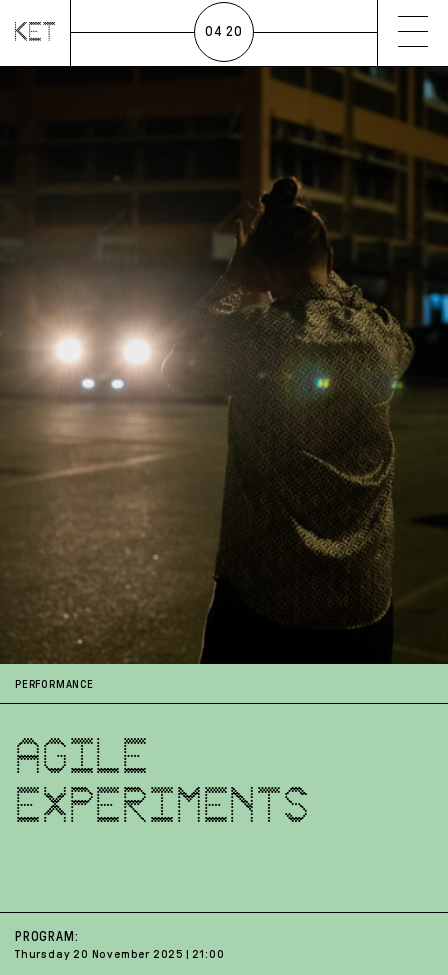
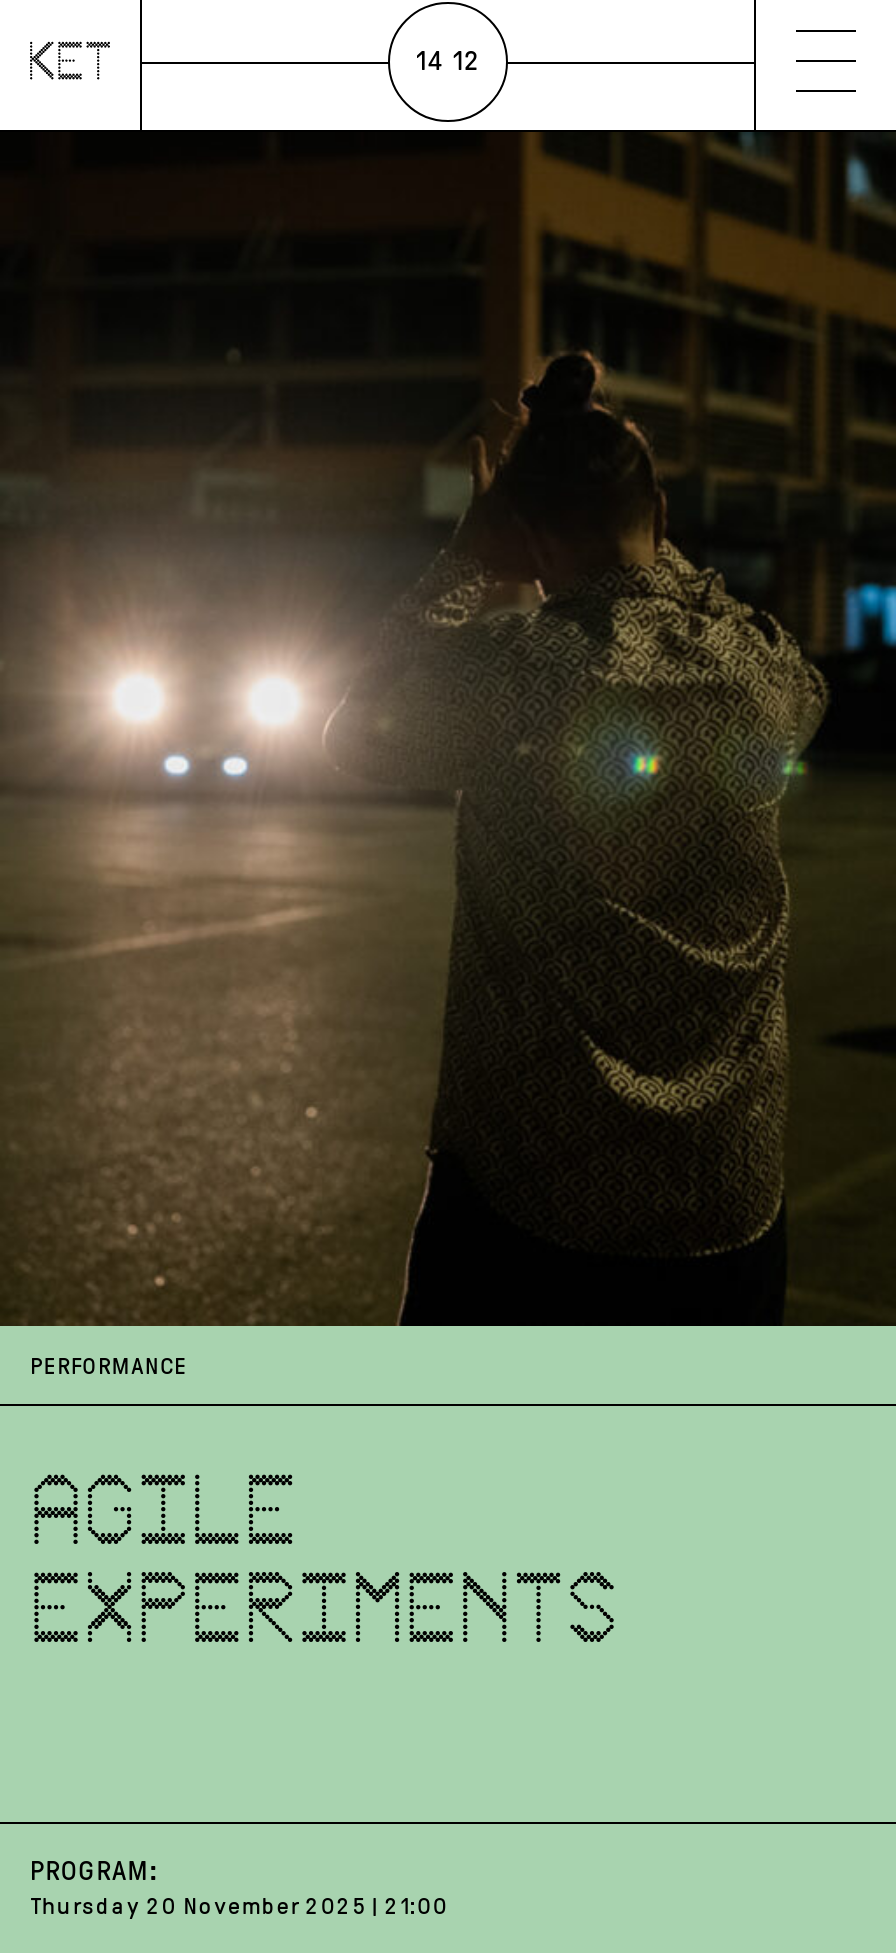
[205,24,243,39] 04: 20 -> [416,46,480,76] 14 12

